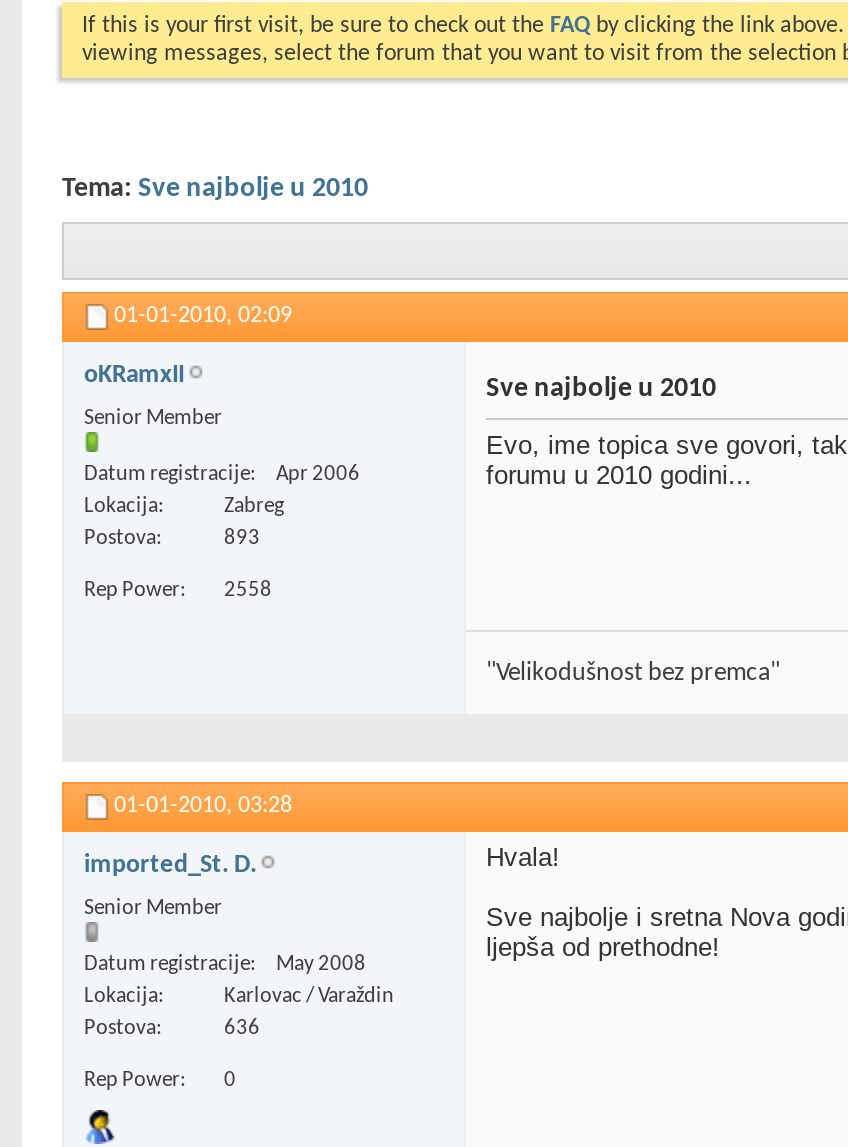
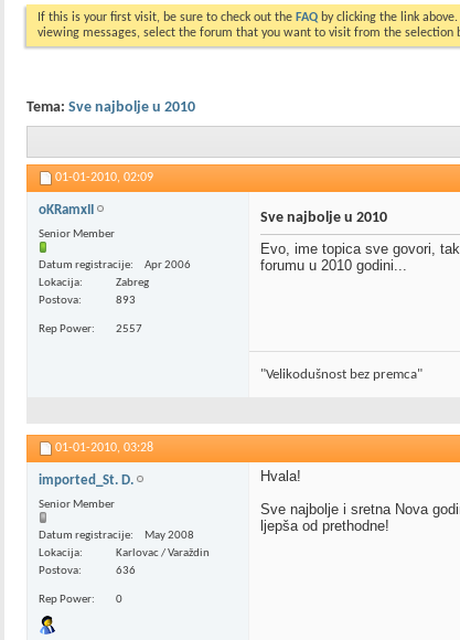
[84,581,272,603] Rep Power 2558 -> [39,324,142,336] Rep Power 2557

